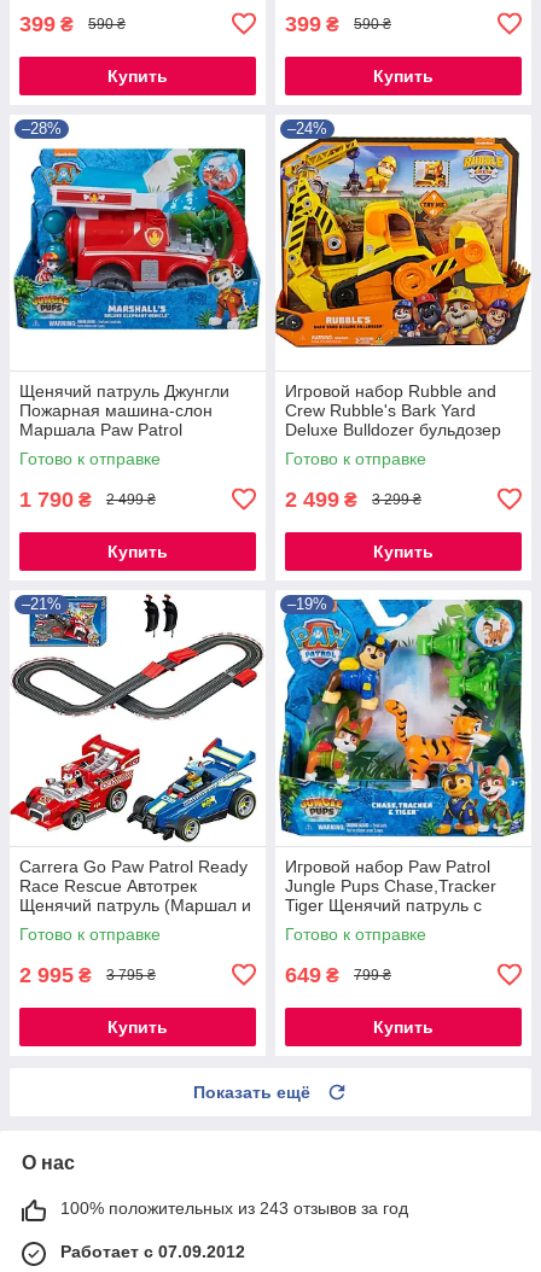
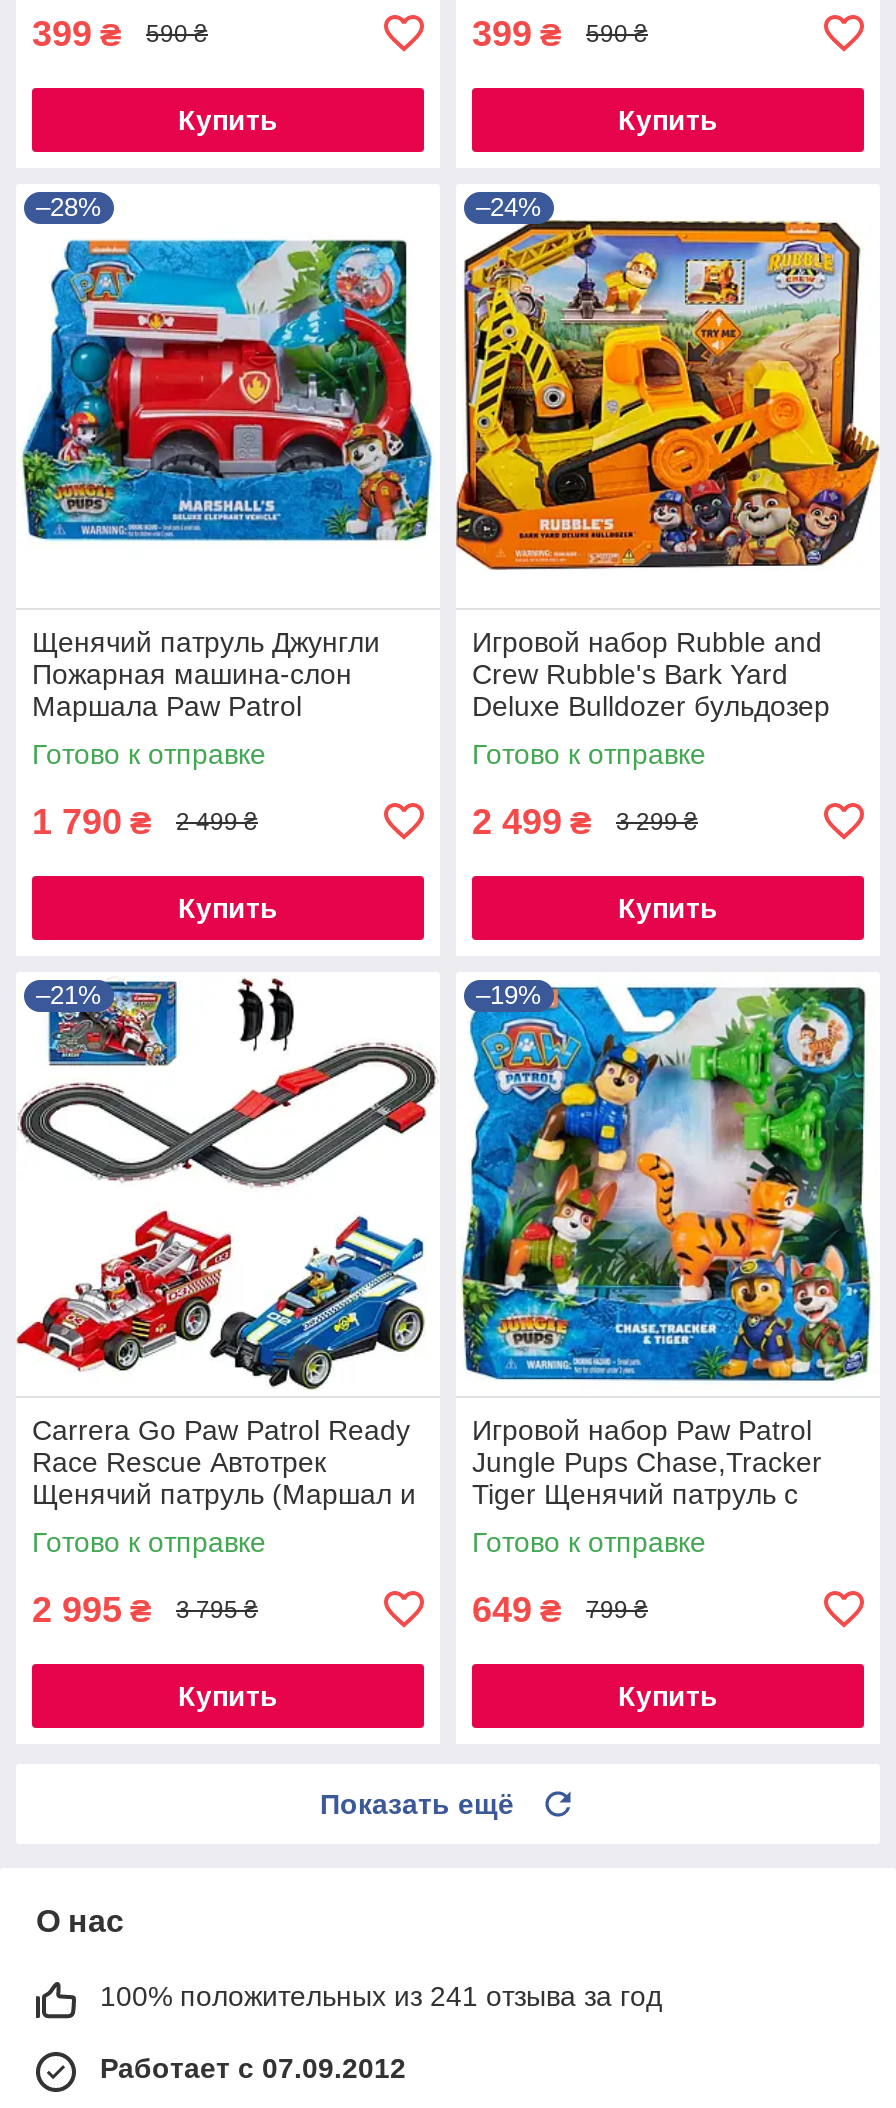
[60,1198,408,1217] 100% положительных из 243 отзывов за год -> [100,1979,662,2011] 100% положительных из 241 отзыва за год

